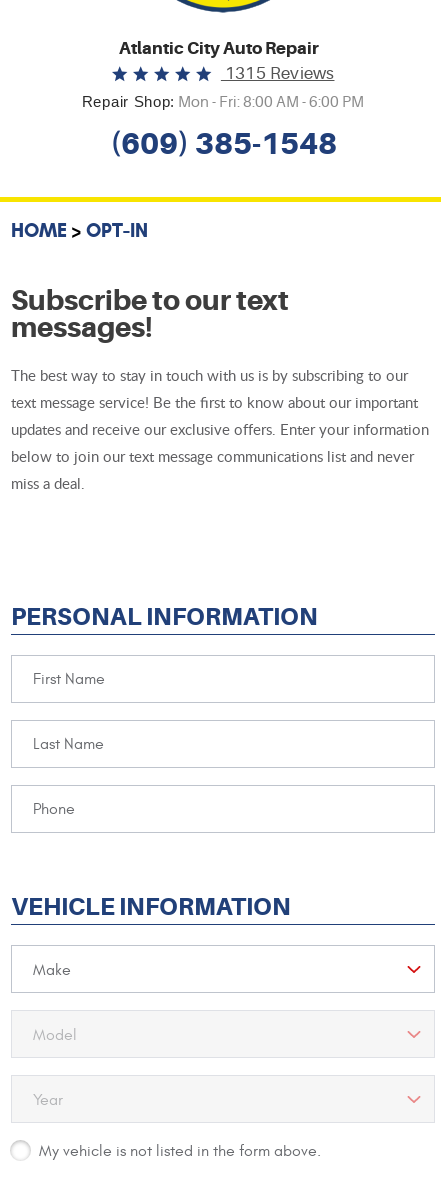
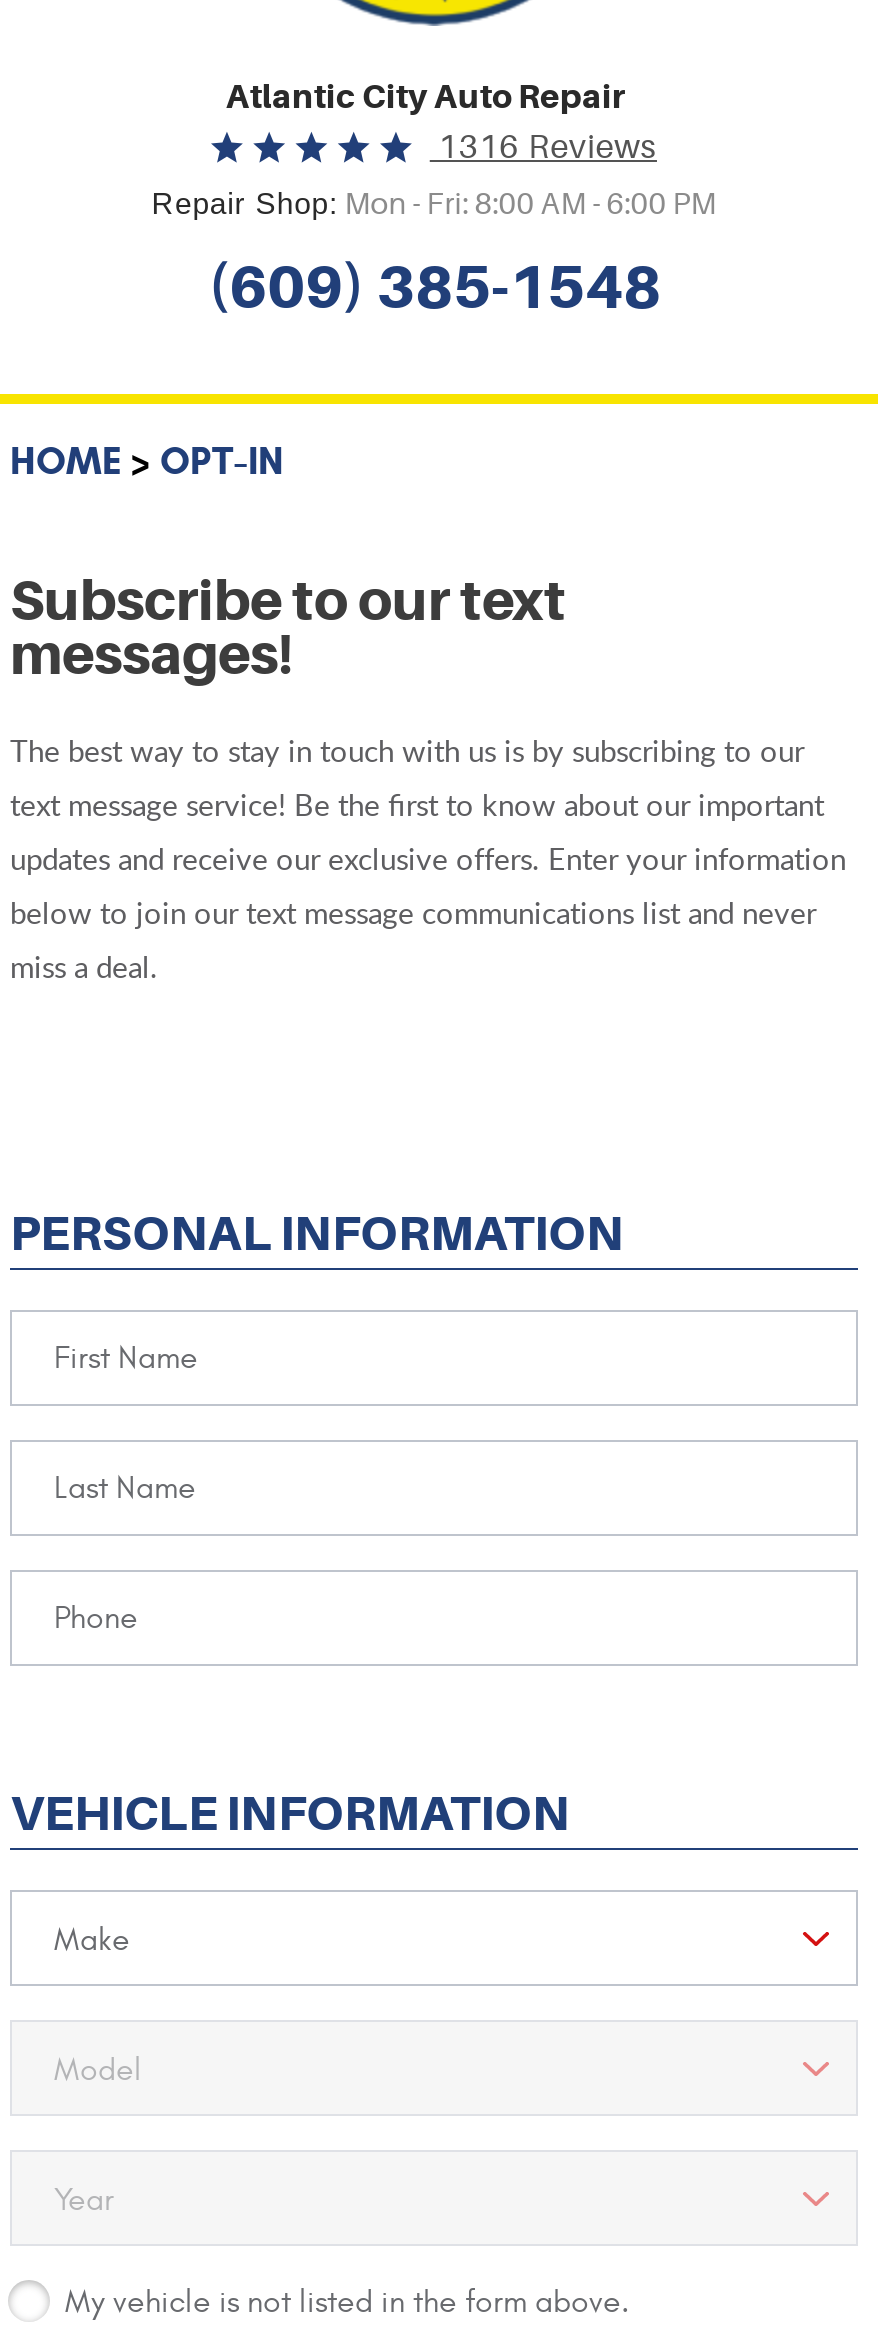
[221,64,334,83] 1315 Reviews -> [430,127,657,165] 1316 Reviews

